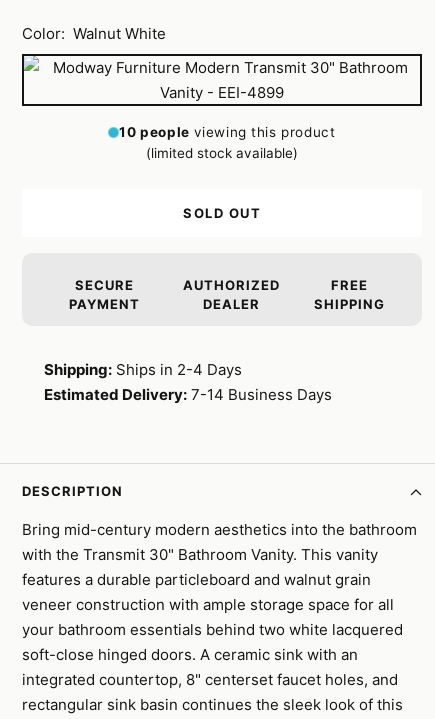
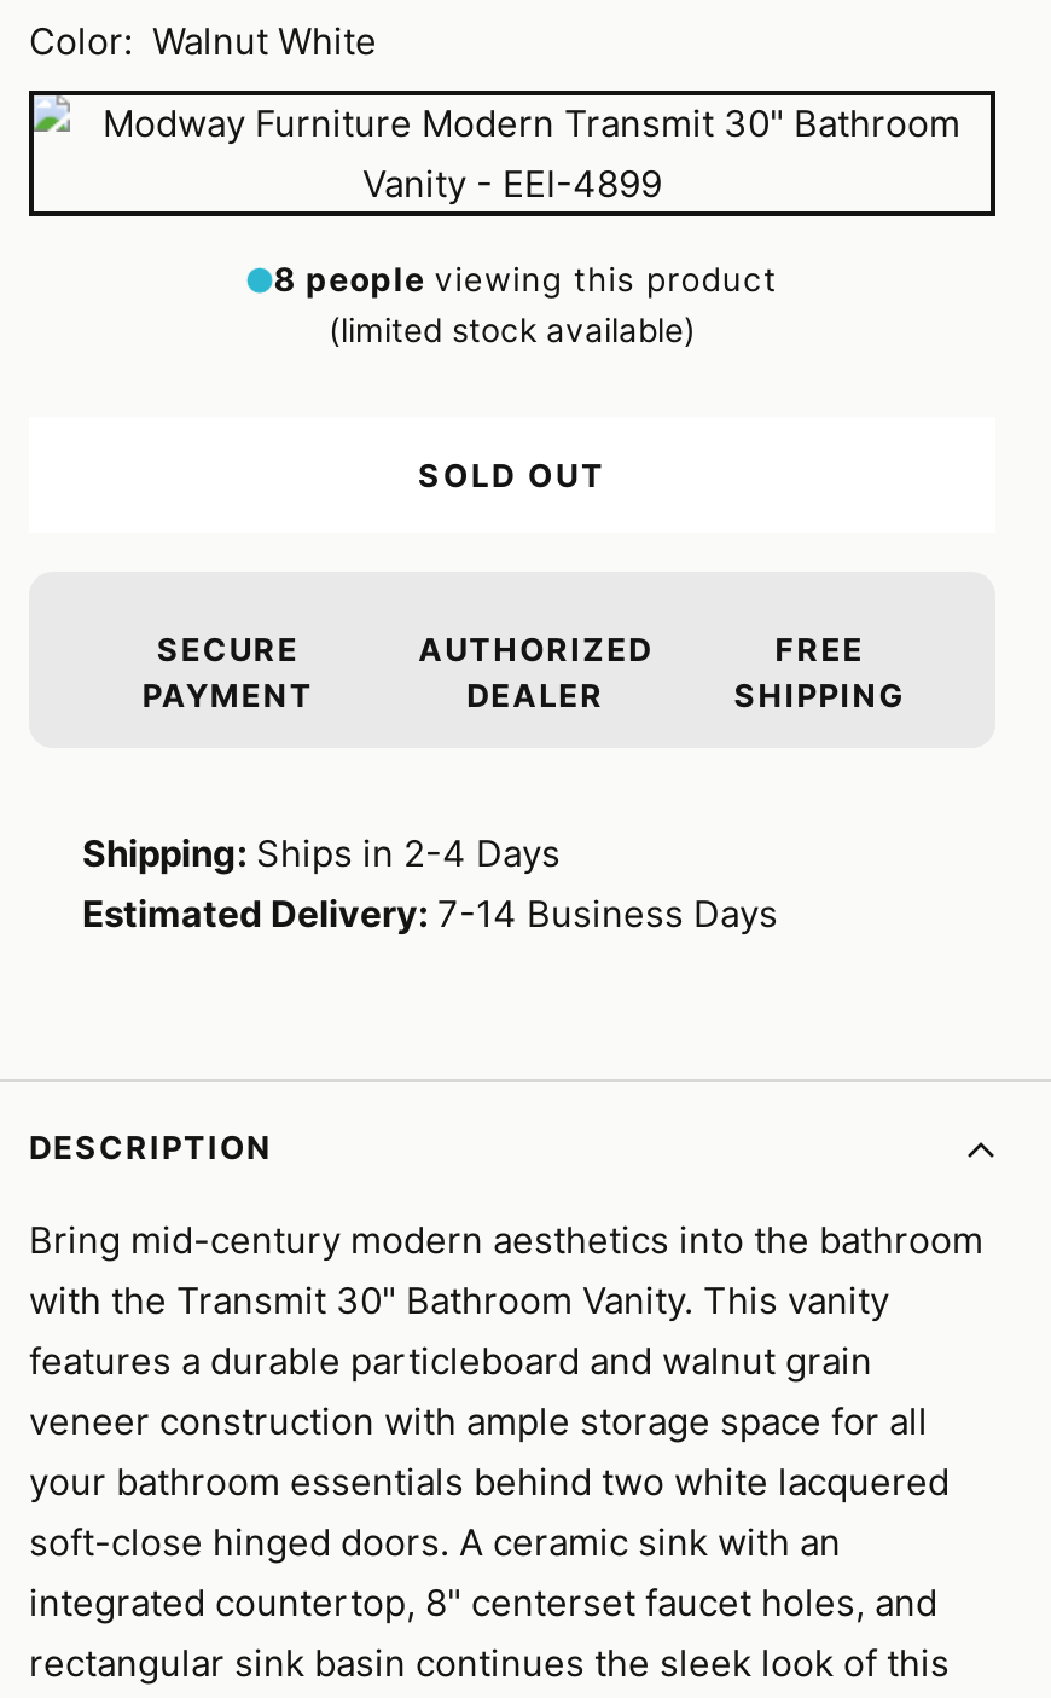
[119,124,335,140] 10 people viewing this product -> [274,260,777,299] 8 people viewing this product

